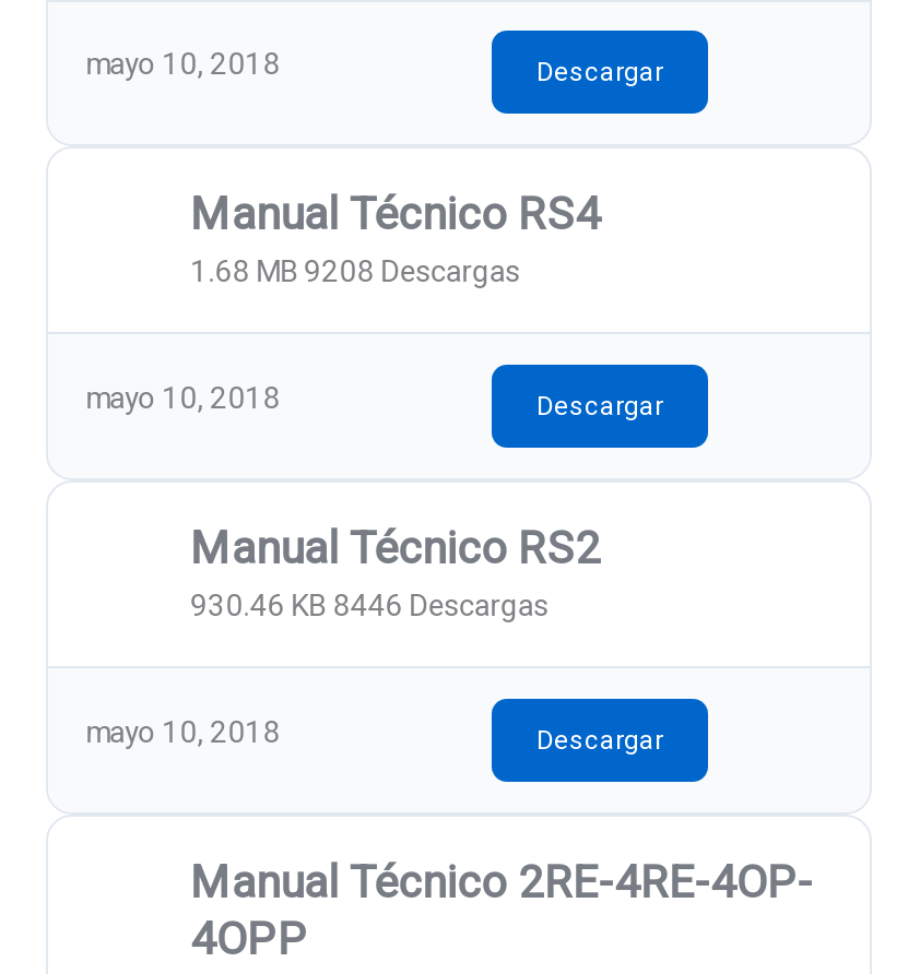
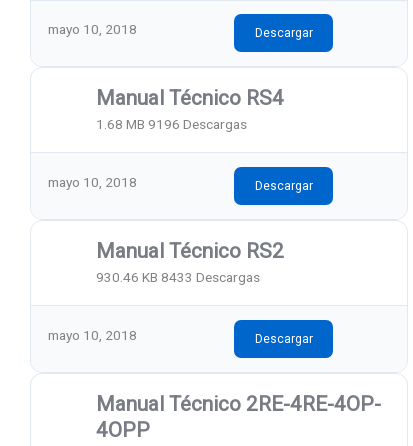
[190,254,520,289] 1.68 MB 9208 Descargas -> [96,116,247,132] 1.68 MB 9196 Descargas
[190,588,549,623] 930.46 KB 8446 Descargas -> [96,269,260,285] 930.46 KB 8433 Descargas

